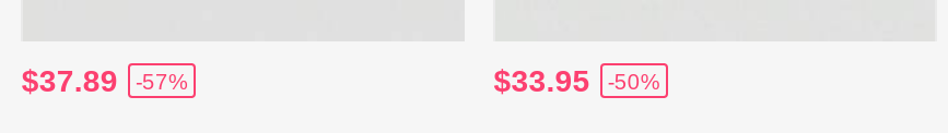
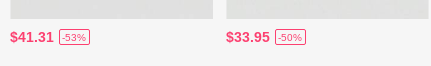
[21,62,118,97] $37.89 -> [10,29,54,45] $41.31
[136,69,188,93] -57% -> [62,32,86,43] -53%

